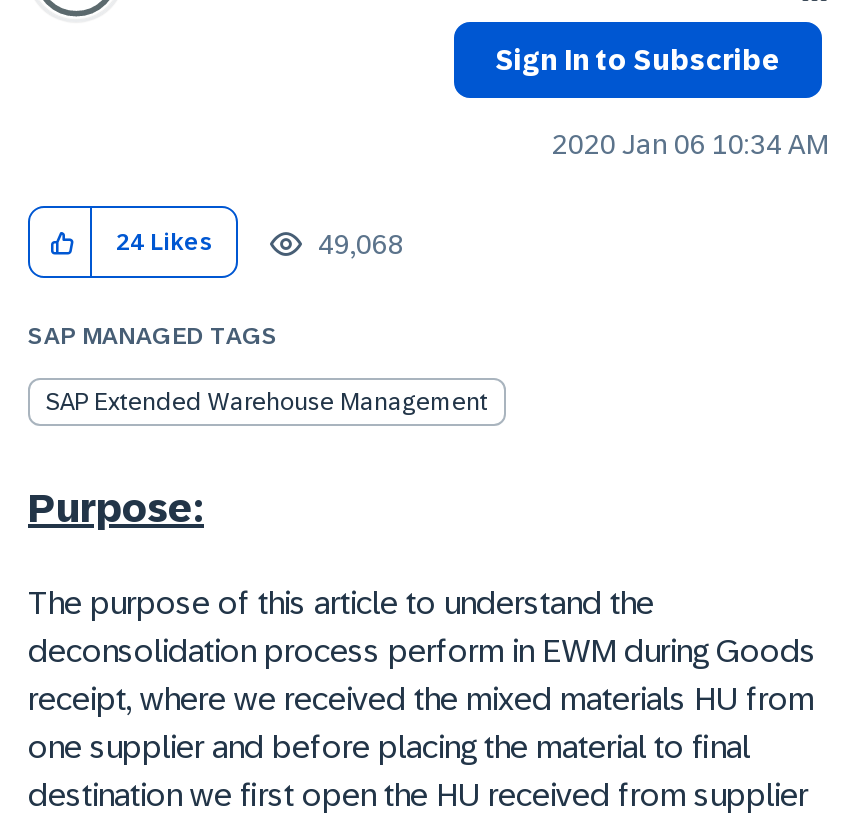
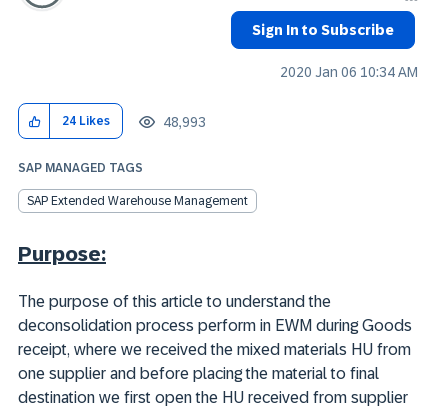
[318,228,404,260] 49,068 -> [163,114,206,130] 48,993

